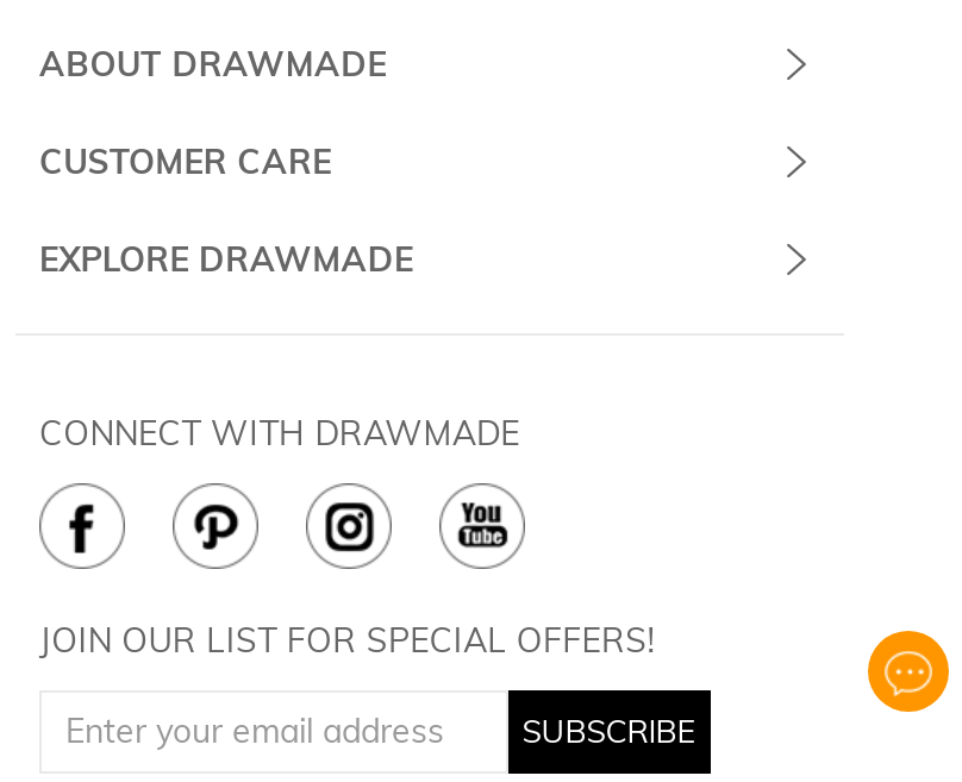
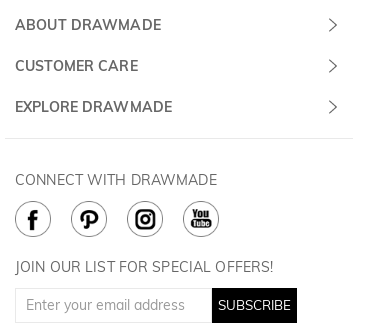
[866,628,951,714] [image] -> none

